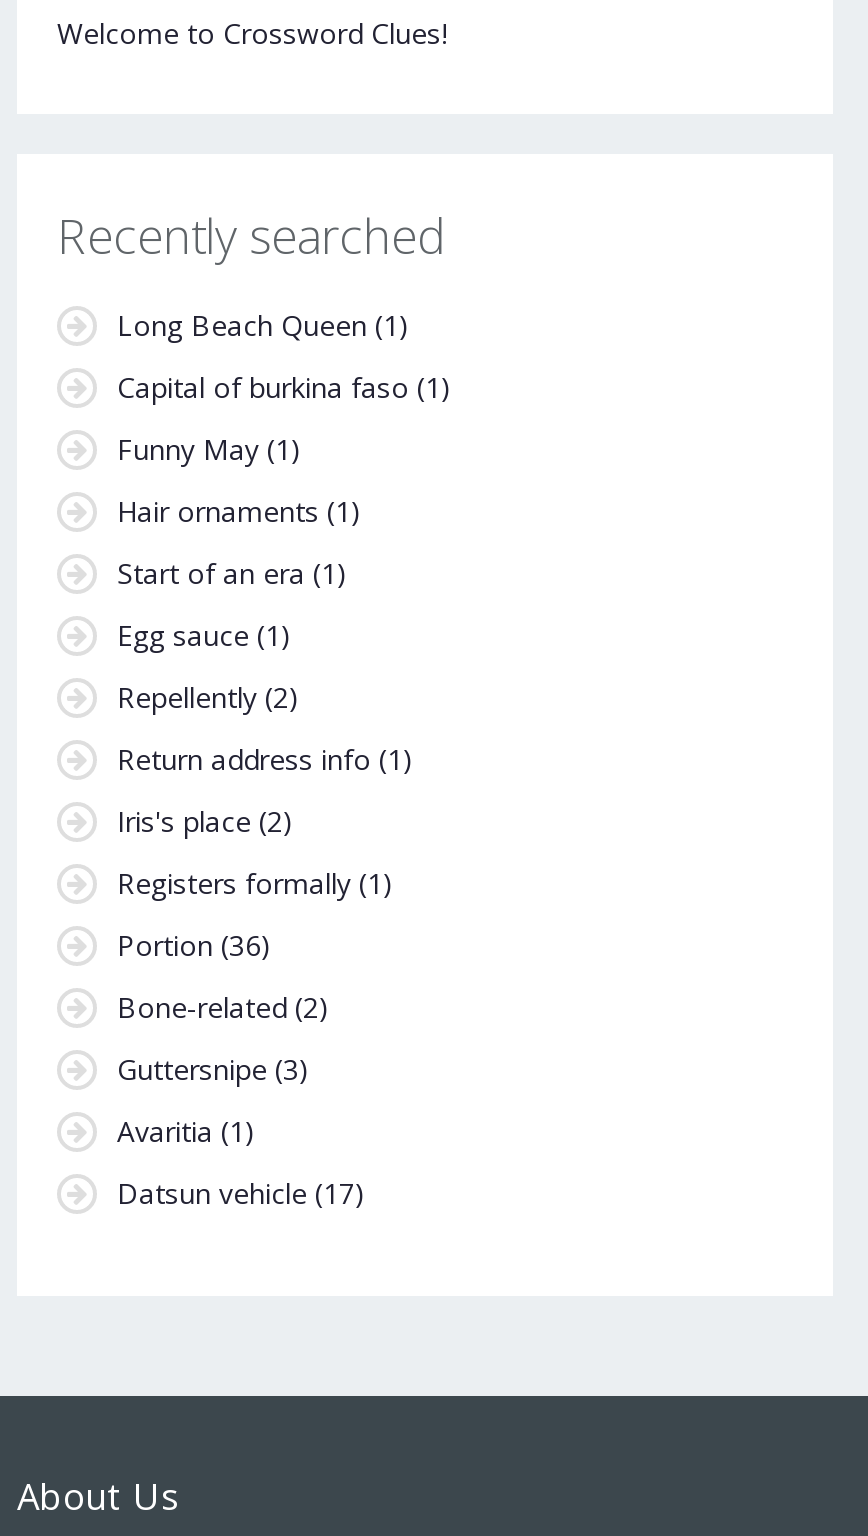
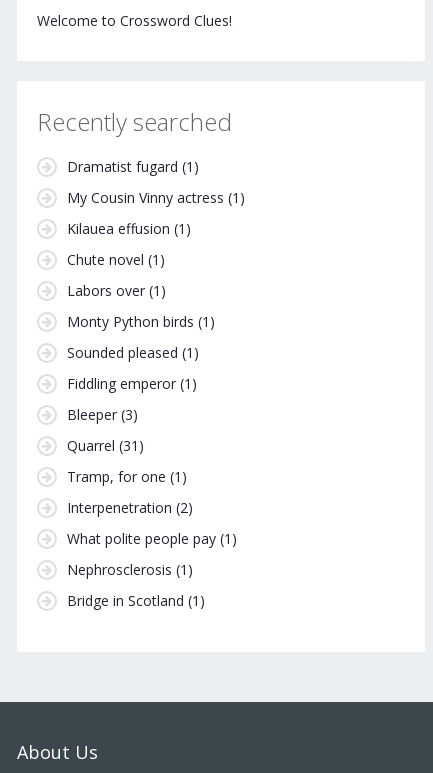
[117,306,409,344] Long Beach Queen (1) -> [67,157,199,176] Dramatist fugard (1)
[117,368,451,406] Capital of burkina faso (1) -> [67,188,245,207] My Cousin Vinny actress (1)
[117,430,301,468] Funny May (1) -> [67,219,191,238] Kilauea effusion (1)
[117,492,361,530] Hair ornaments (1) -> [67,250,165,269] Chute novel (1)
[117,554,347,592] Start of an era (1) -> [67,281,166,300] Labors over (1)
[117,616,291,654] Egg sauce (1) -> [67,312,215,331] Monty Python birds (1)
[117,678,299,716] Repellently (2) -> [67,343,199,362] Sounded pleased (1)
[117,740,413,778] Return address info (1) -> [67,374,197,393] Fiddling emperor (1)
[117,802,293,840] Iris's place (2) -> [67,405,138,424] Bleeper (3)
[117,864,393,902] Registers formally (1) -> [67,436,144,455] Quarrel (31)
[117,926,271,964] Portion (36) -> [67,467,187,486] Tramp, for one (1)
[117,988,329,1026] Bone-related (2) -> [67,498,193,517] Interpenetration (2)
[117,1050,309,1088] Guttersnipe (3) -> [67,529,237,548] What polite people pay (1)
[117,1112,255,1150] Avaritia (1) -> [67,560,193,579] Nephrosclerosis (1)
[117,1174,365,1212] Datsun vehicle (17) -> [67,591,205,610] Bridge in Scotland (1)

